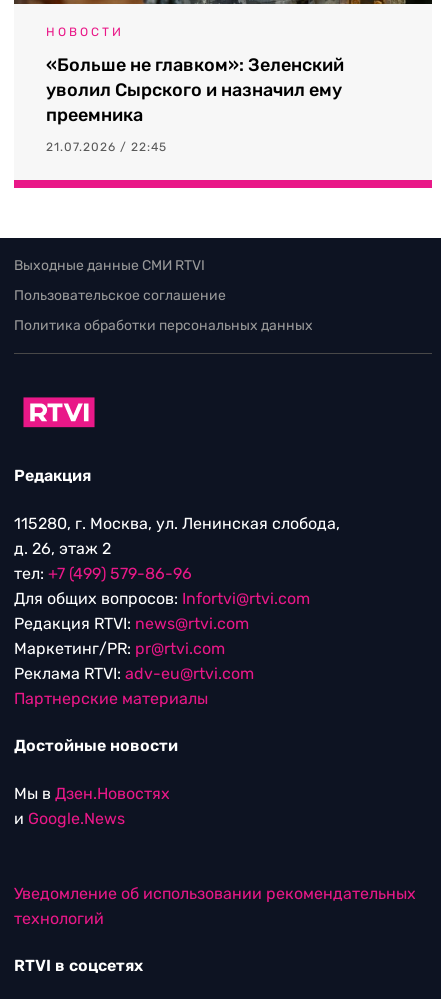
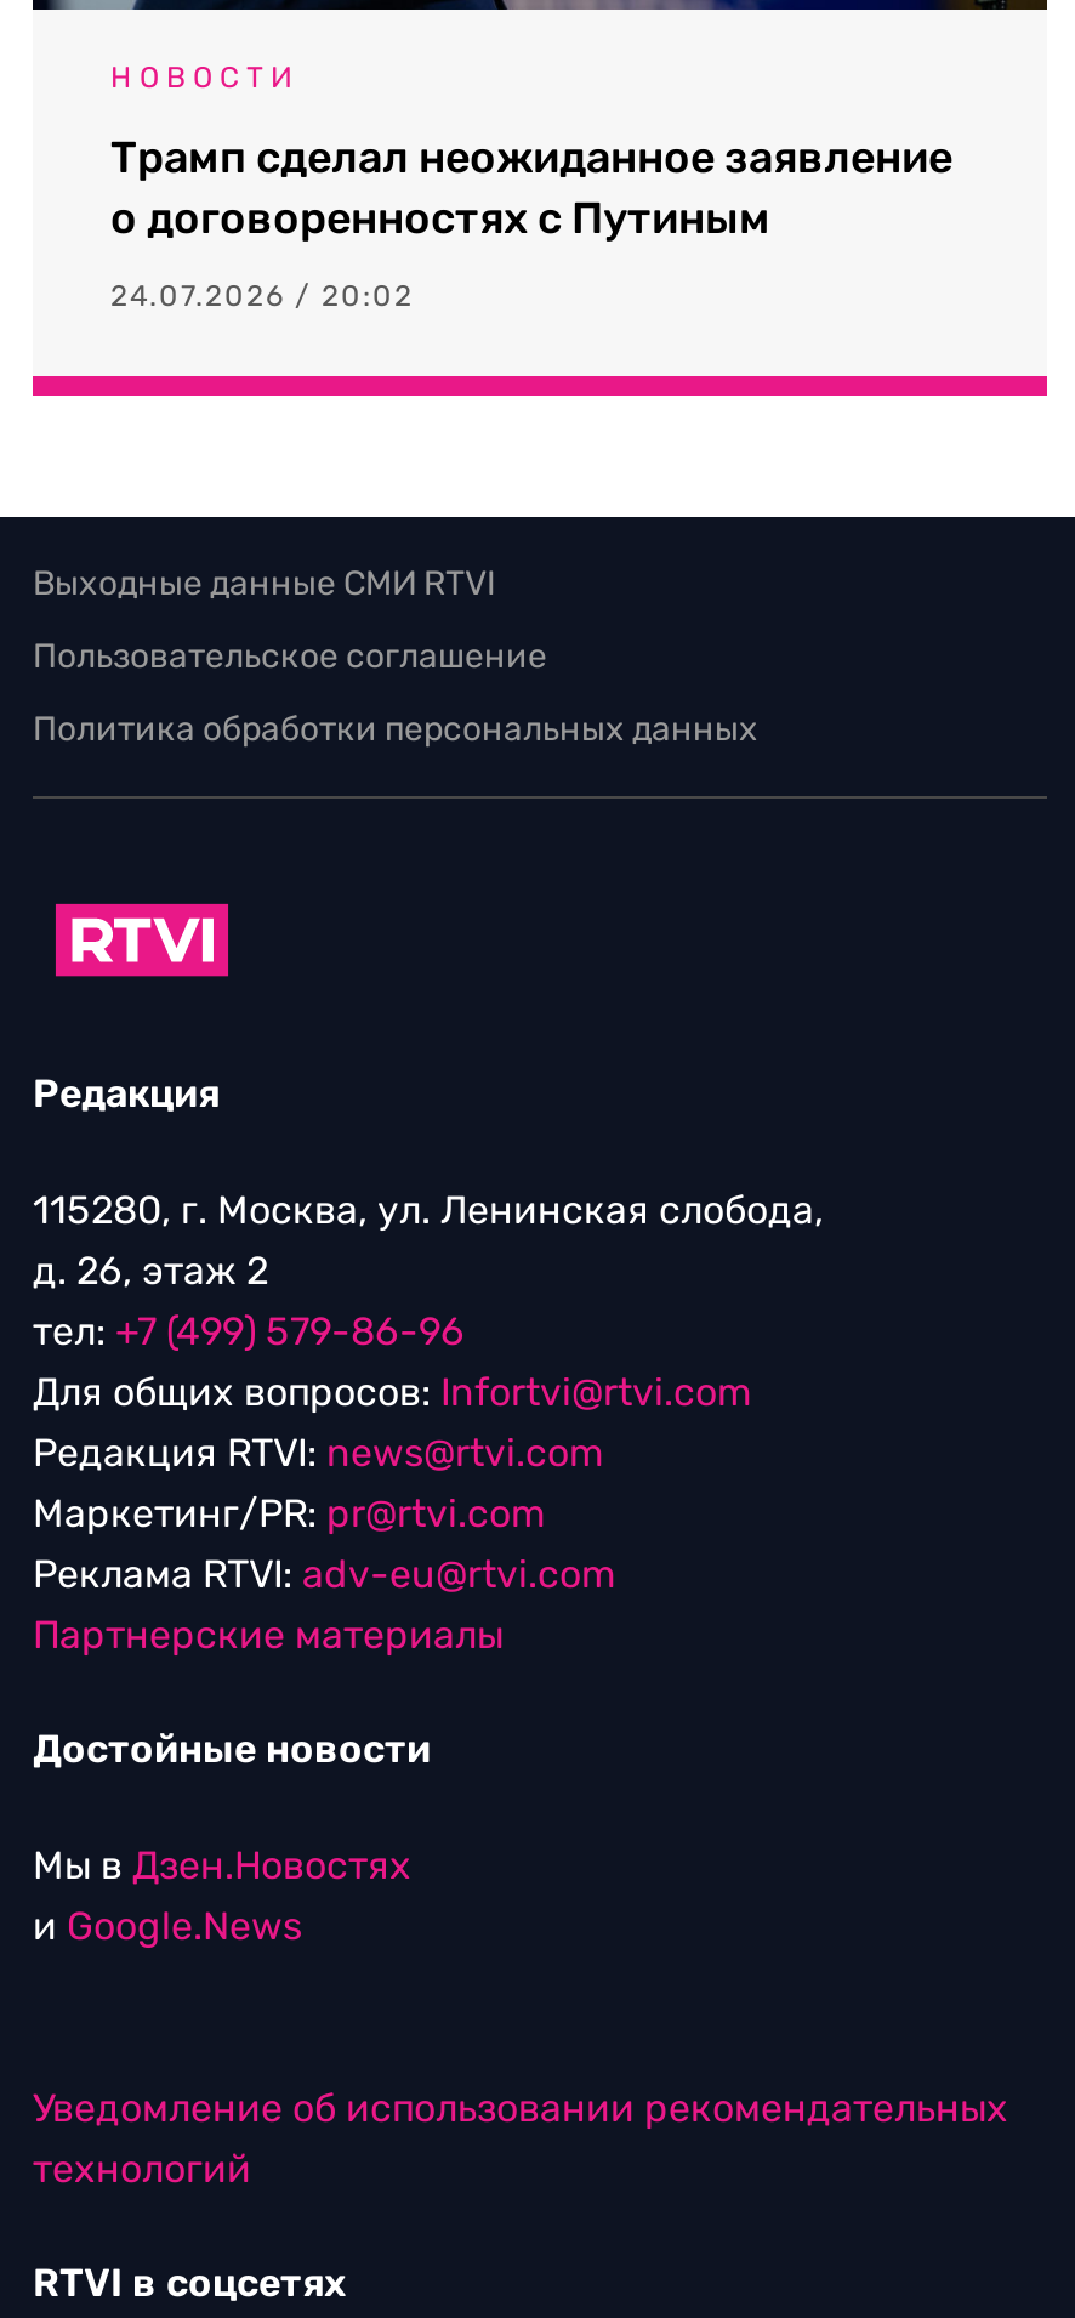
[46,54,344,126] «Больше не главком»: Зеленский | уволил Сырского и назначил ему | преемника -> [110,131,952,245] Трамп сделал неожиданное заявление | о договоренностях с Путиным
[46,140,167,154] 21.07.2026 / 22:45 -> [110,279,414,313] 24.07.2026 / 20:02

